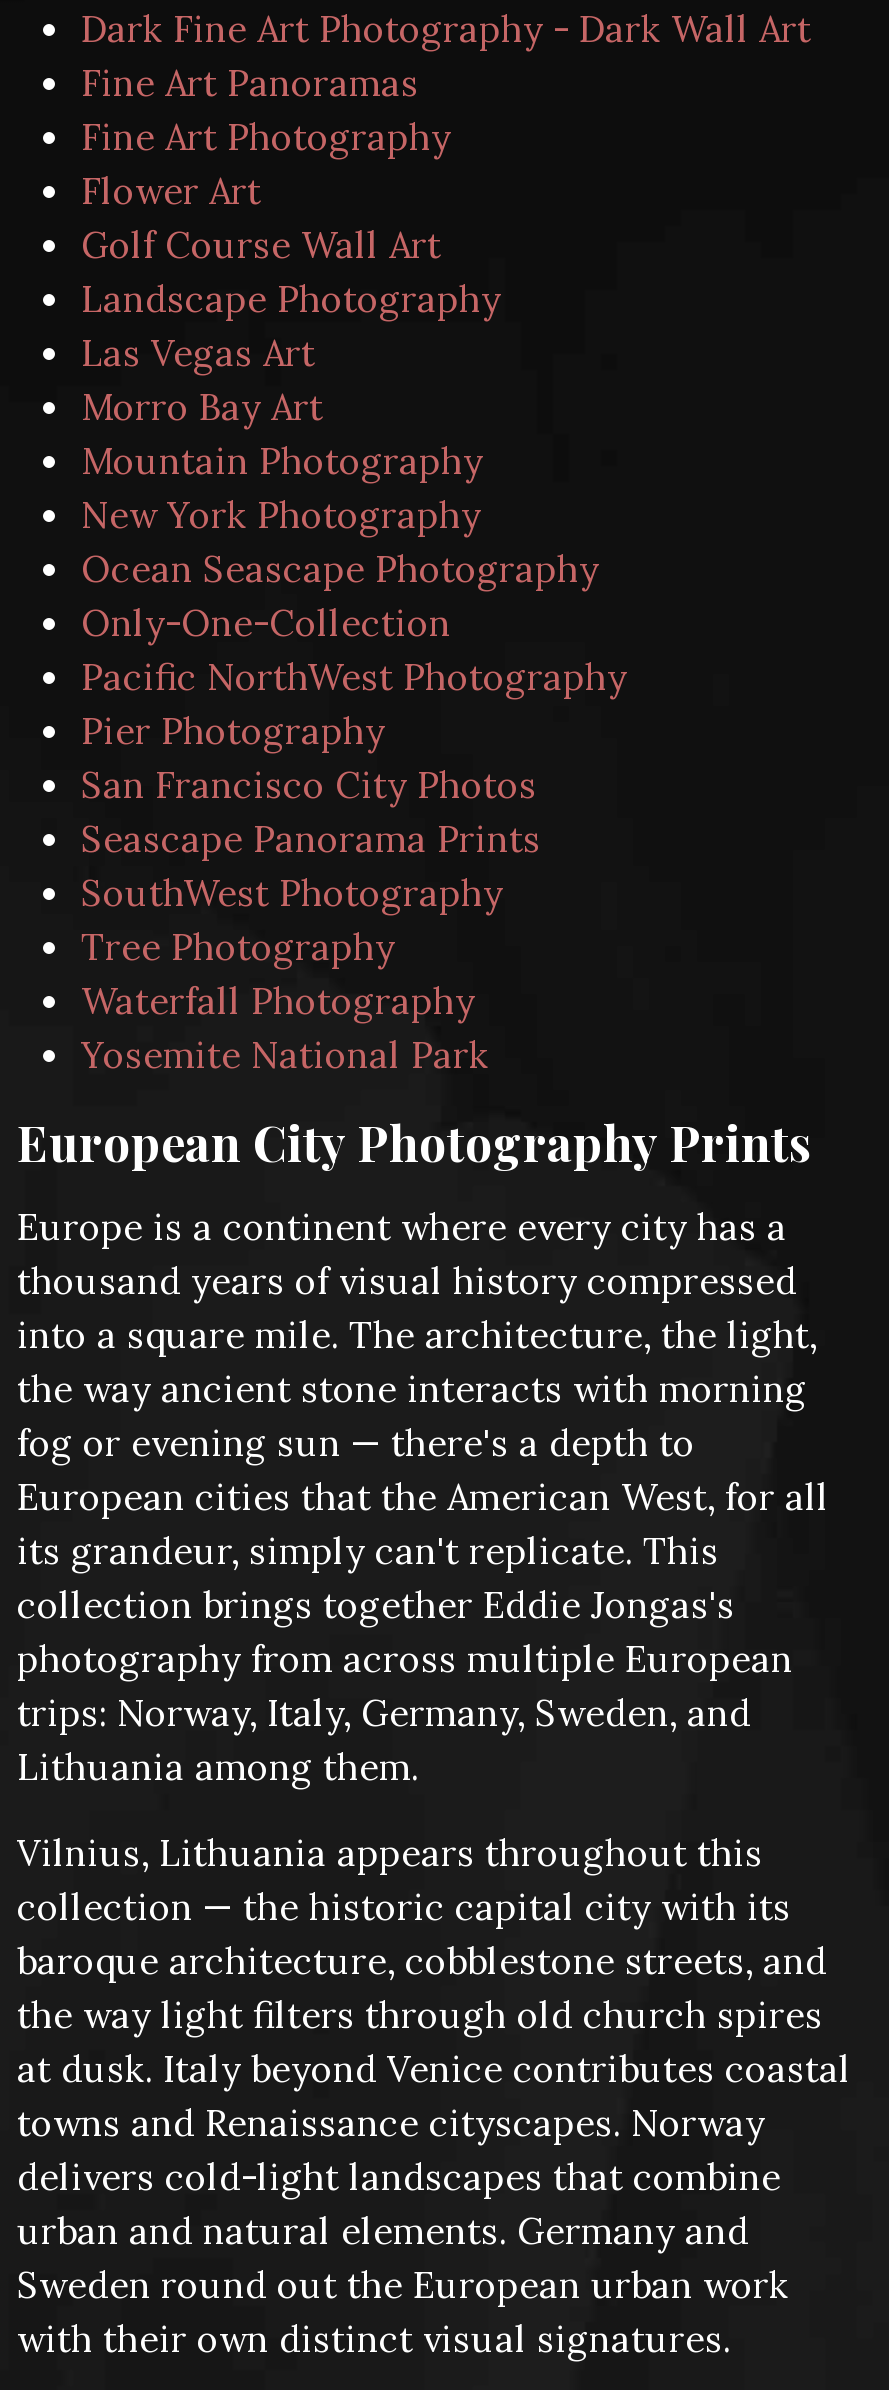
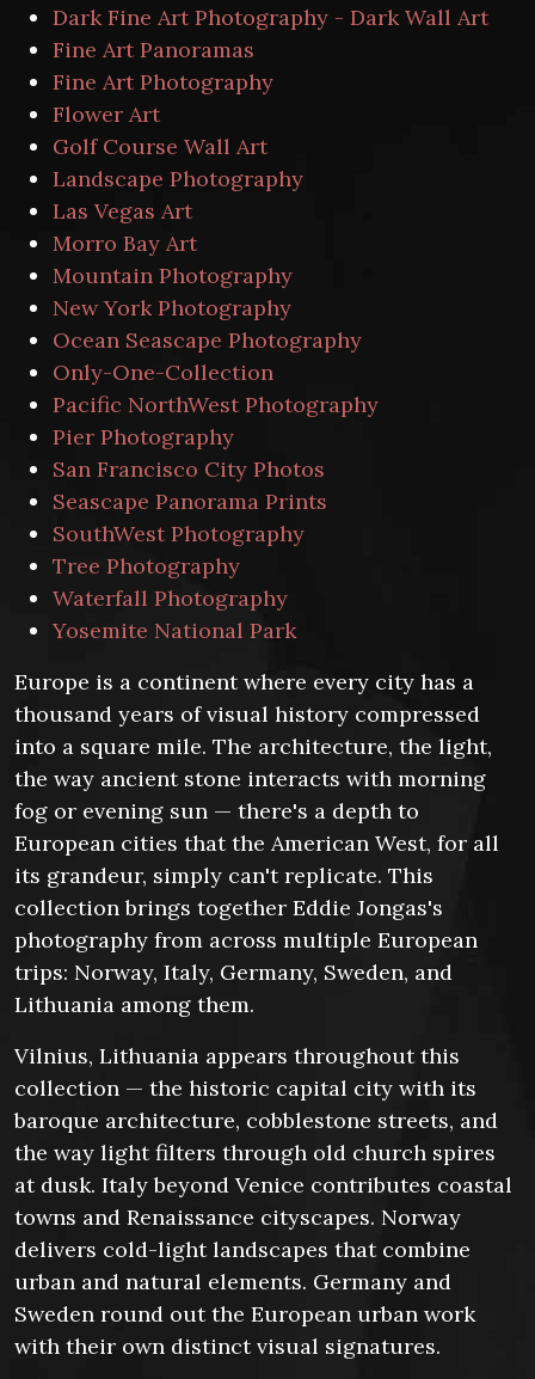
[17,1110,811,1174] European City Photography Prints -> none

